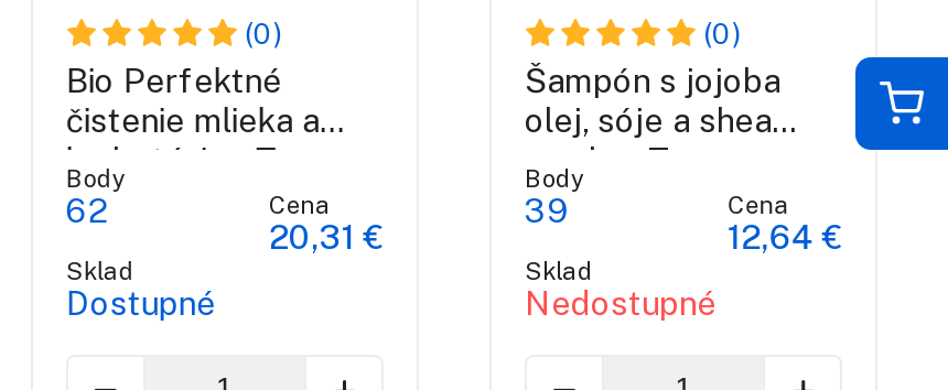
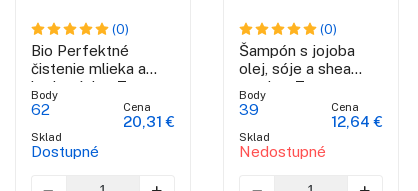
[853,55,941,152] [image] -> none

